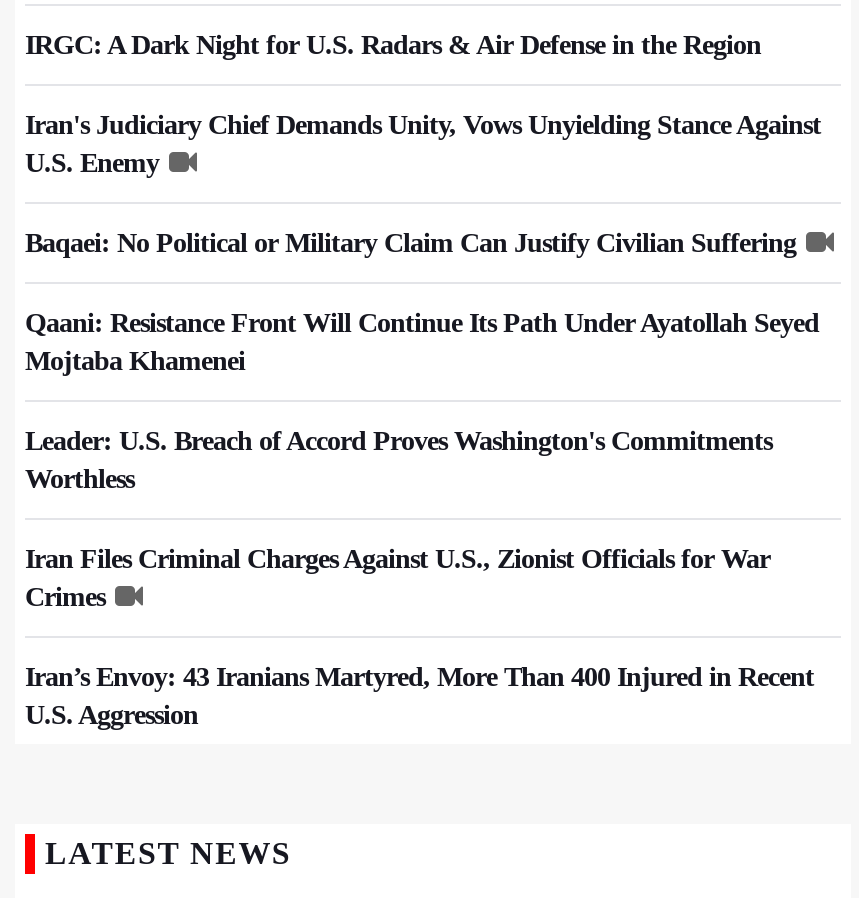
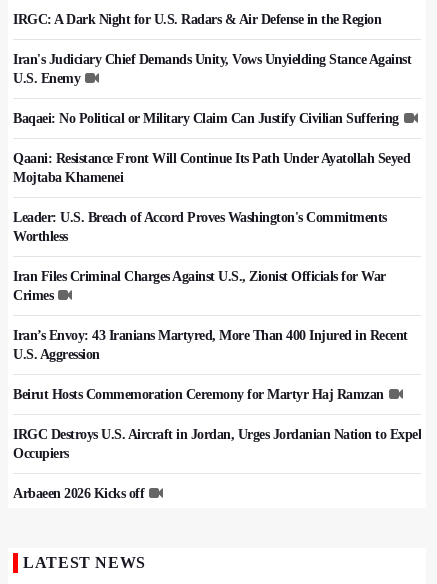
none -> [13,387,421,501] Beirut Hosts Commemoration Ceremony for Martyr Haj Ramzan | IRGC Destroys U.S. Aircraft in Jordan, Urges Jordanian Nation to Expel | Occupiers | Arbaeen 2026 Kicks off

